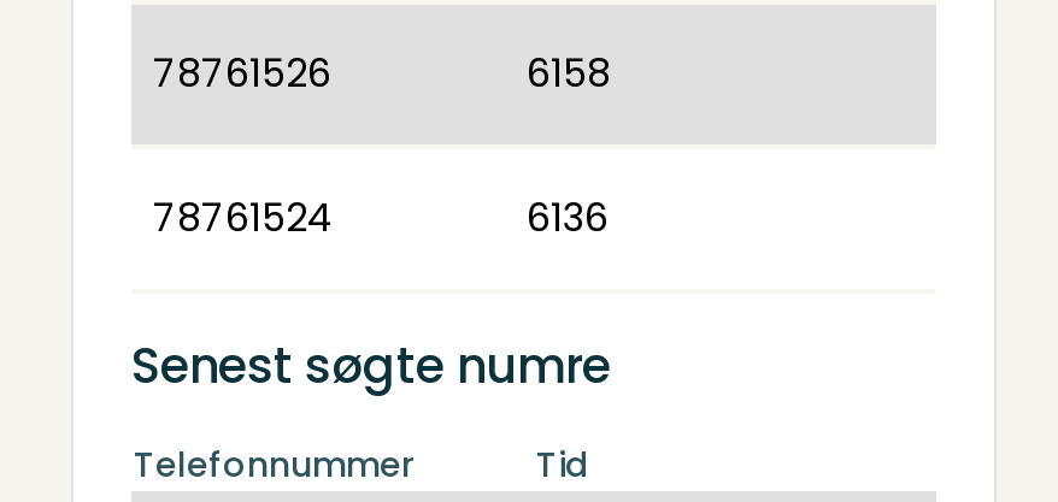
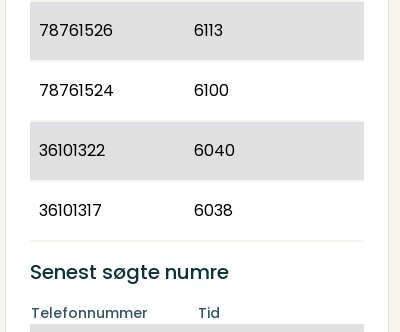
[527,46,611,101] 6158 -> [194,19,223,42] 6113
[527,190,609,246] 6136 -> [39,79,235,222] 6100 | 36101322 | 6040 | 36101317 | 6038

